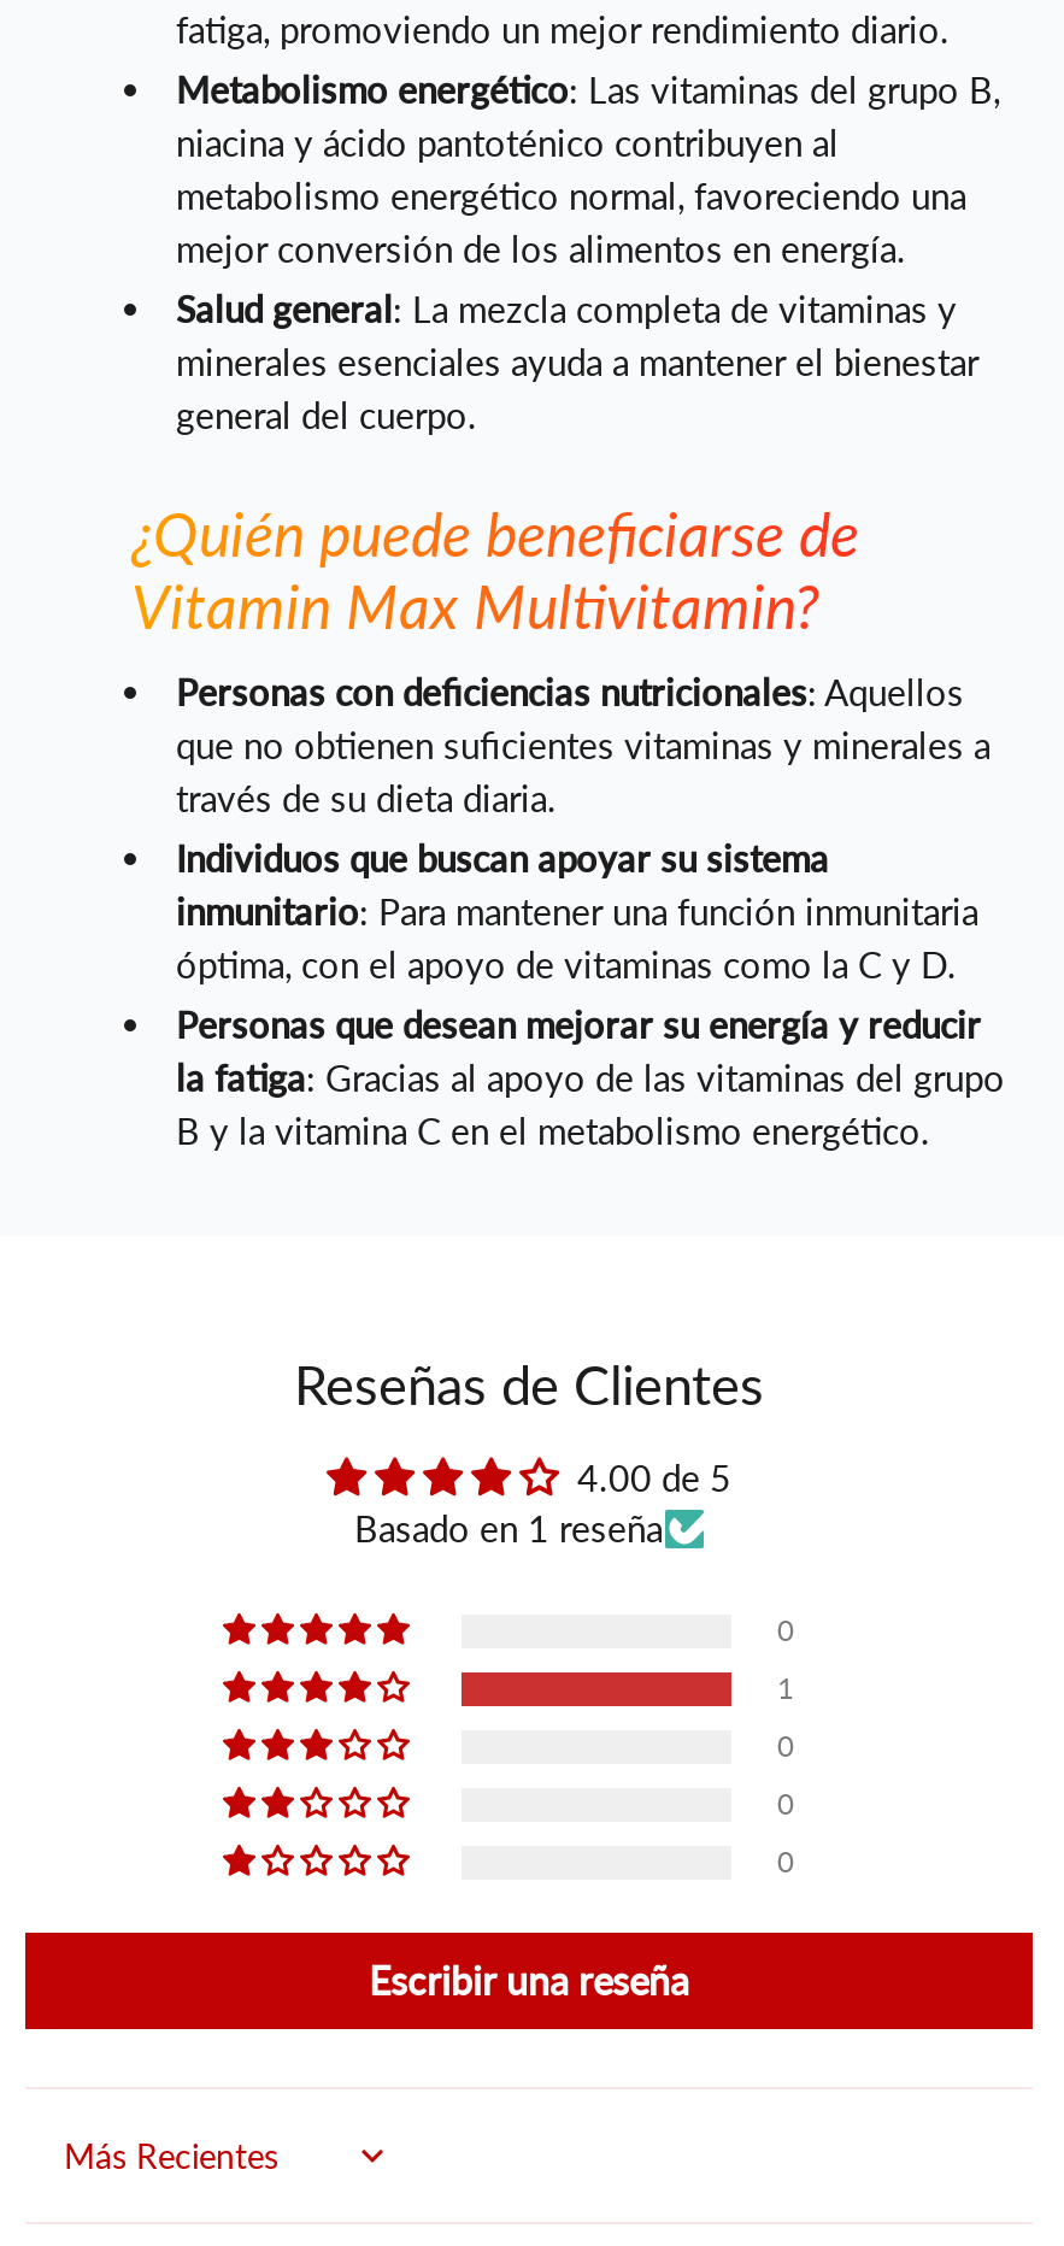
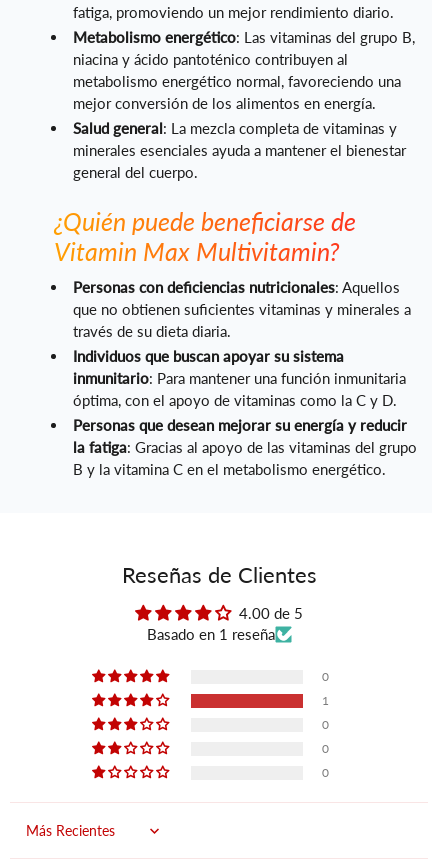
[369,1957,689,2003] Escribir una reseña -> none

